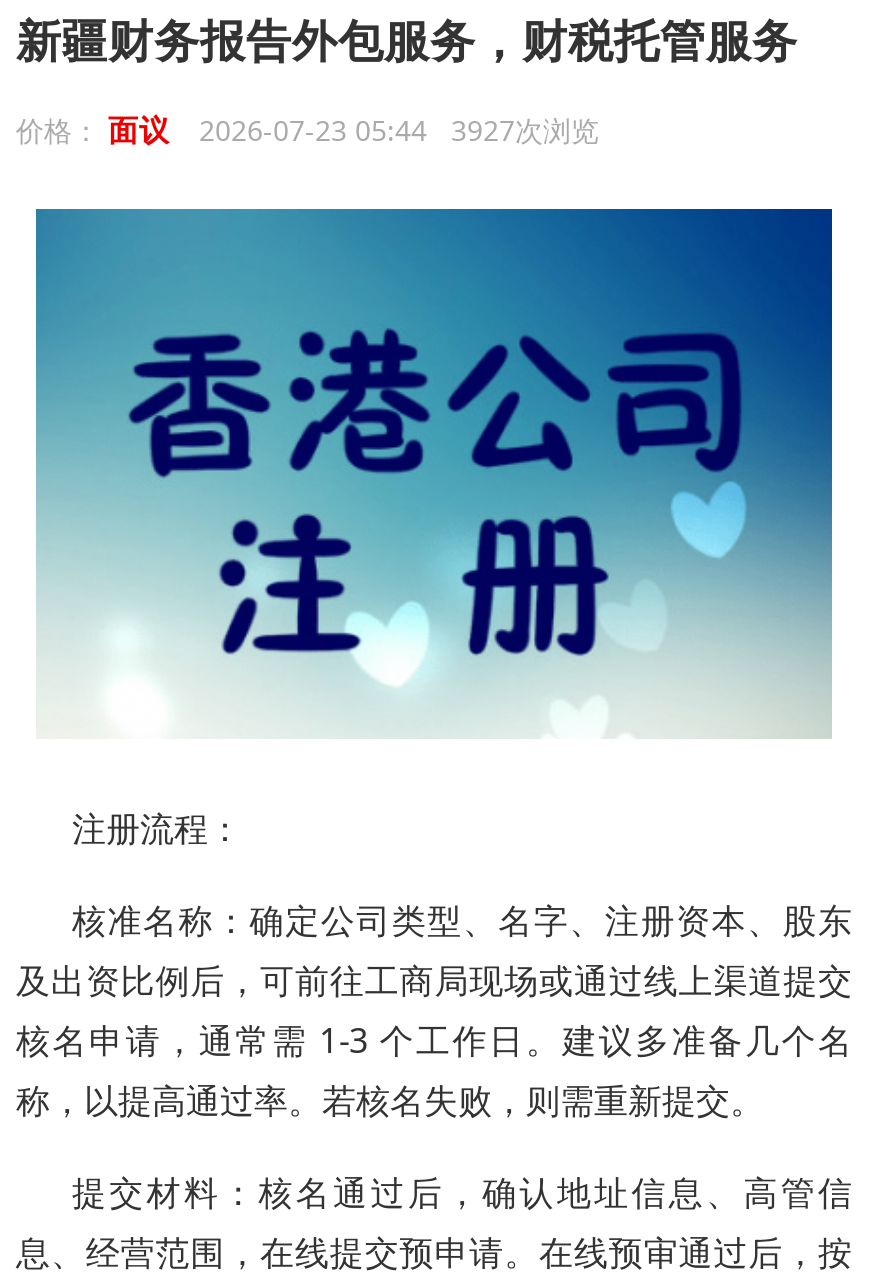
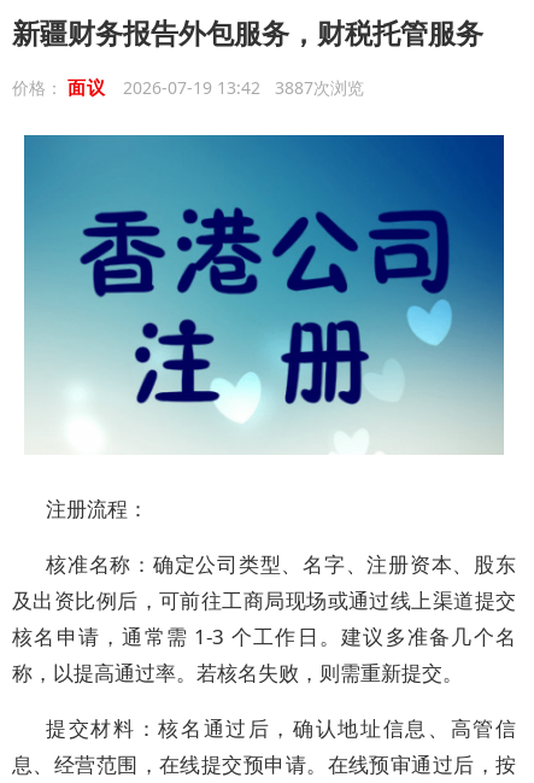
[16,109,599,149] 价格：面议 2026-07-23 05:44 3927次浏览 -> [12,75,363,99] 价格：面议 2026-07-19 13:42 3887次浏览

